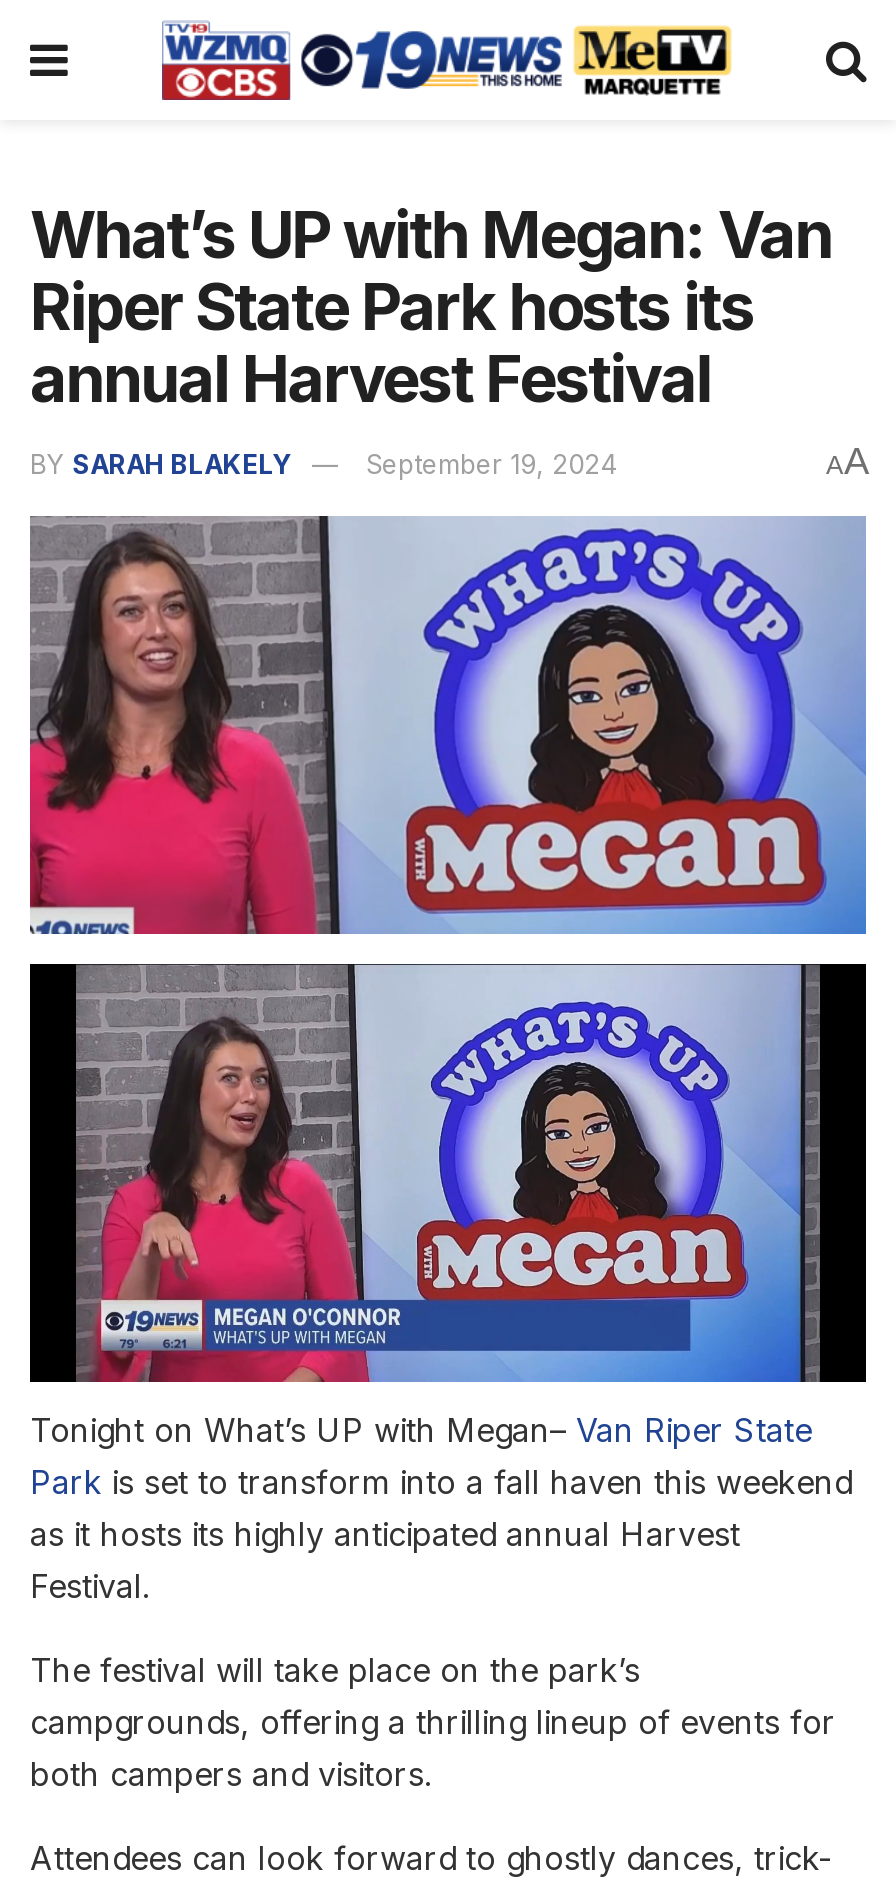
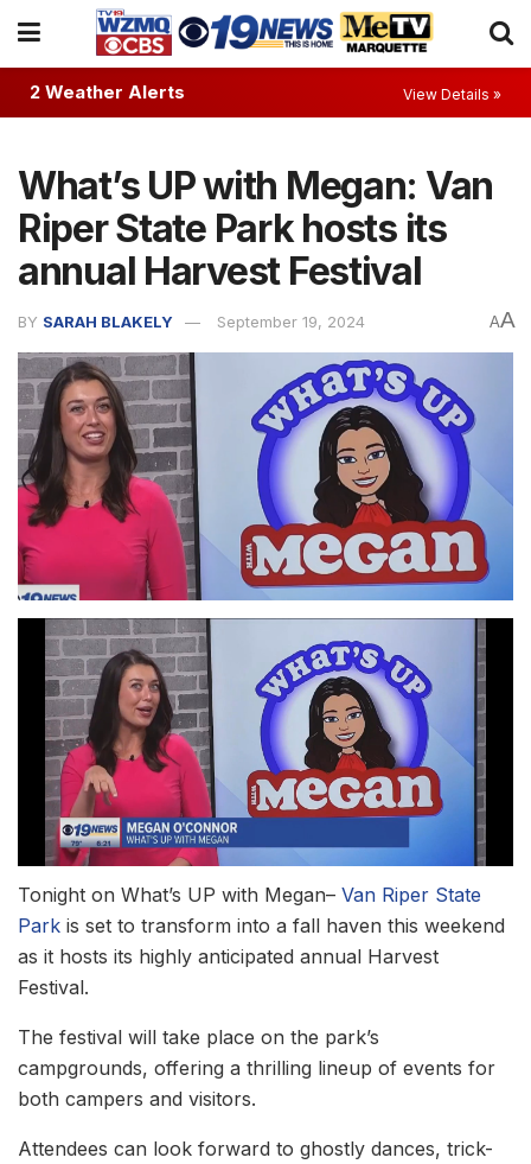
none -> [30,81,501,103] 2 Weather Alerts | View Details »

